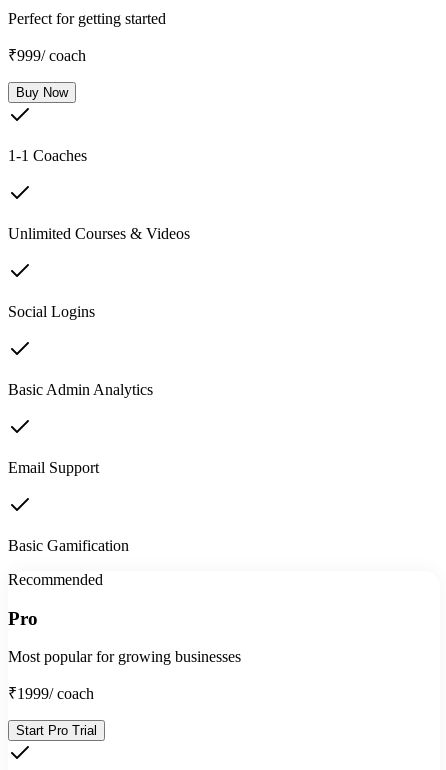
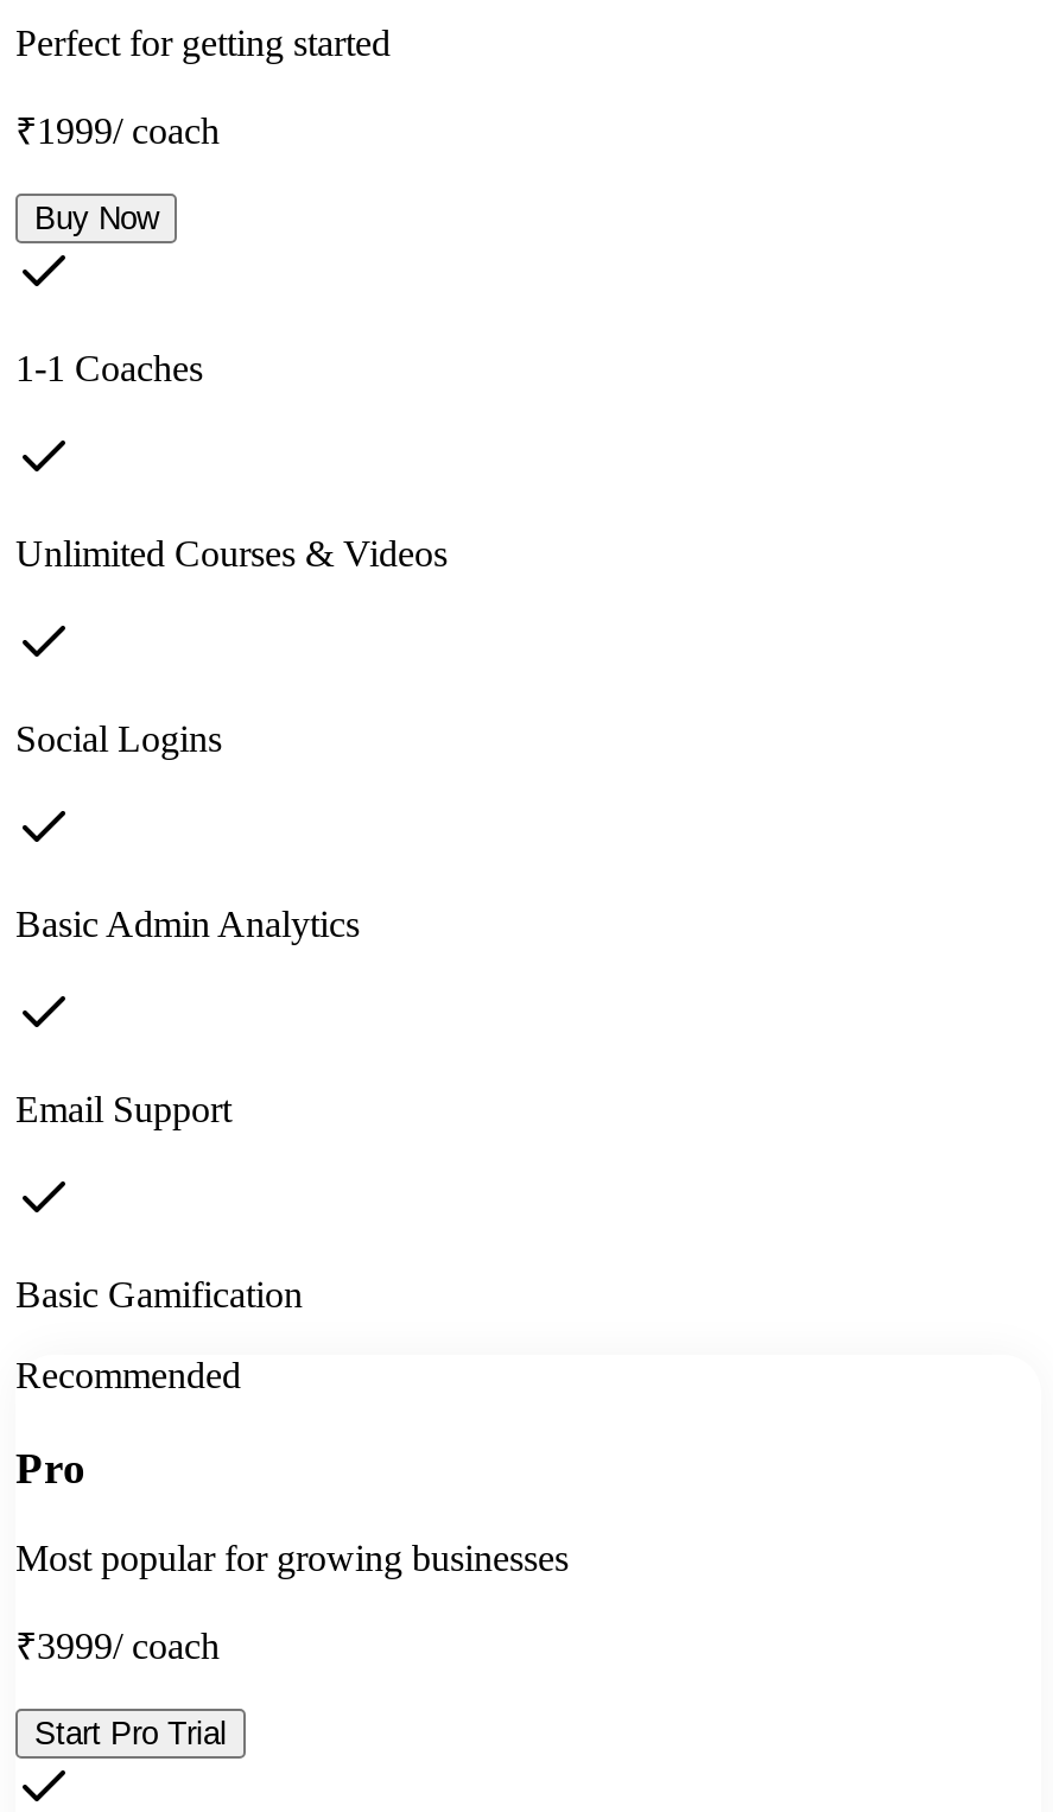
[8,47,86,64] ₹999/ coach -> [15,110,220,151] ₹1999/ coach
[8,685,94,702] ₹1999/ coach -> [15,1627,220,1667] ₹3999/ coach

